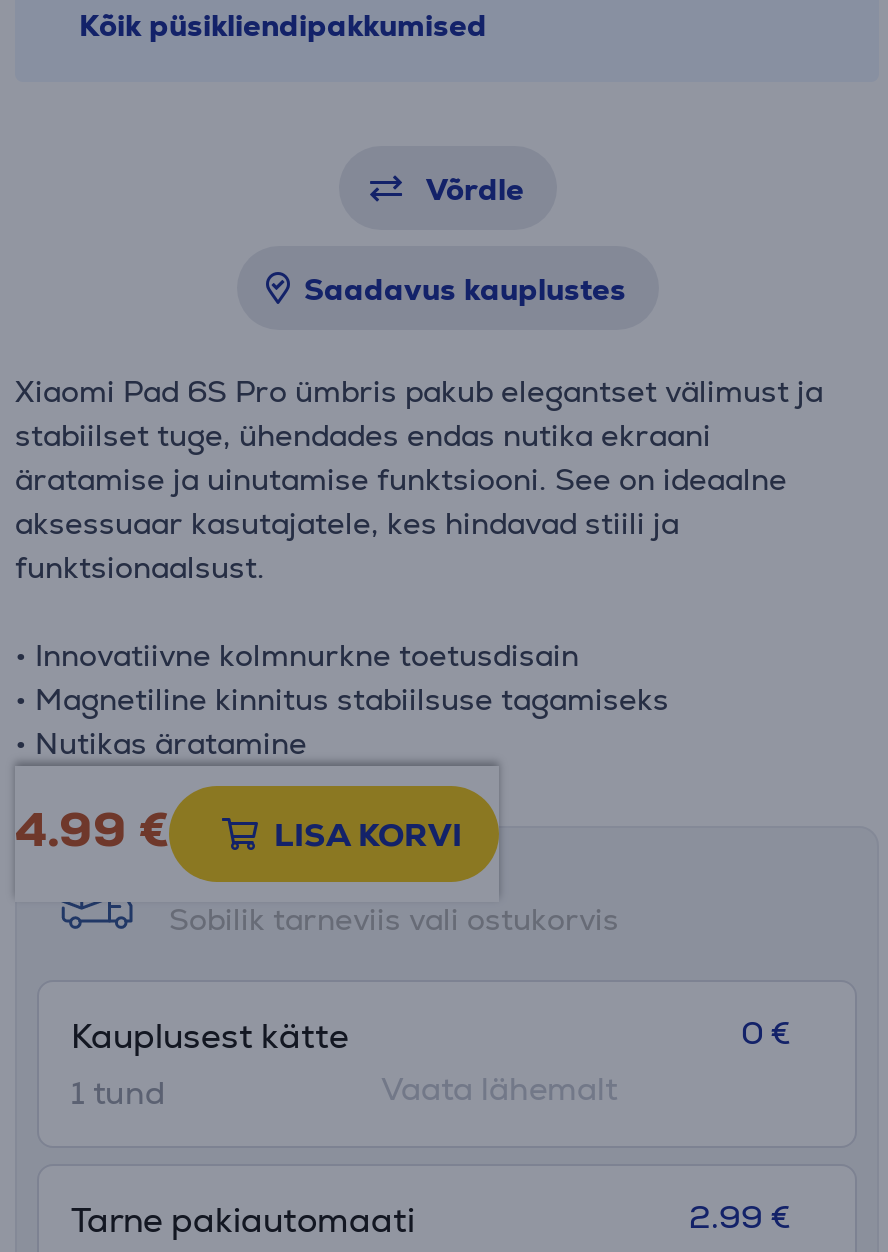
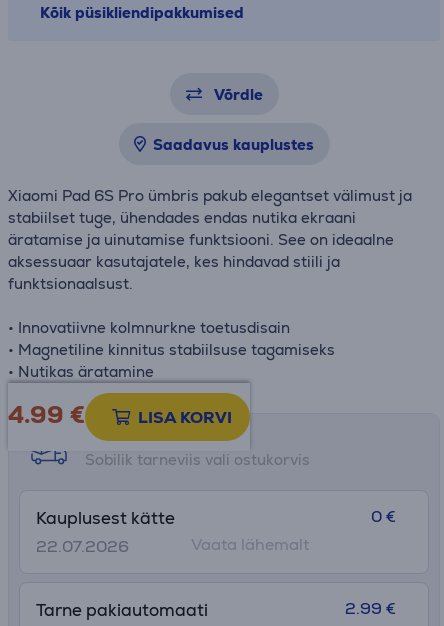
[71,1072,165,1114] 1 tund -> [36,536,129,557] 22.07.2026

